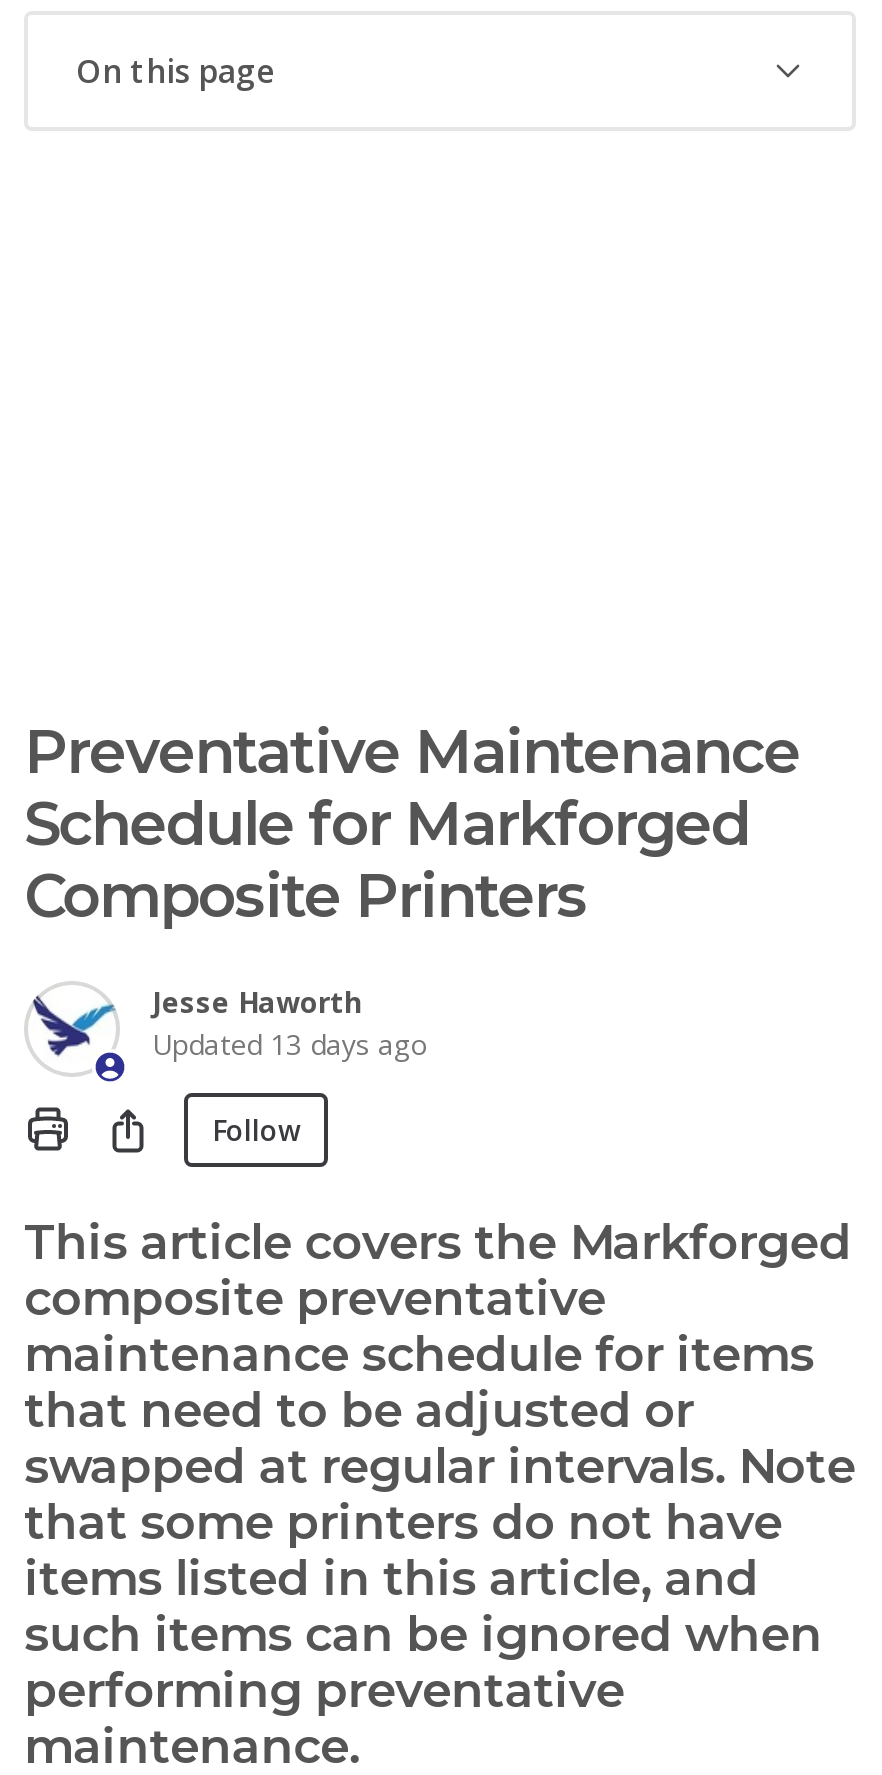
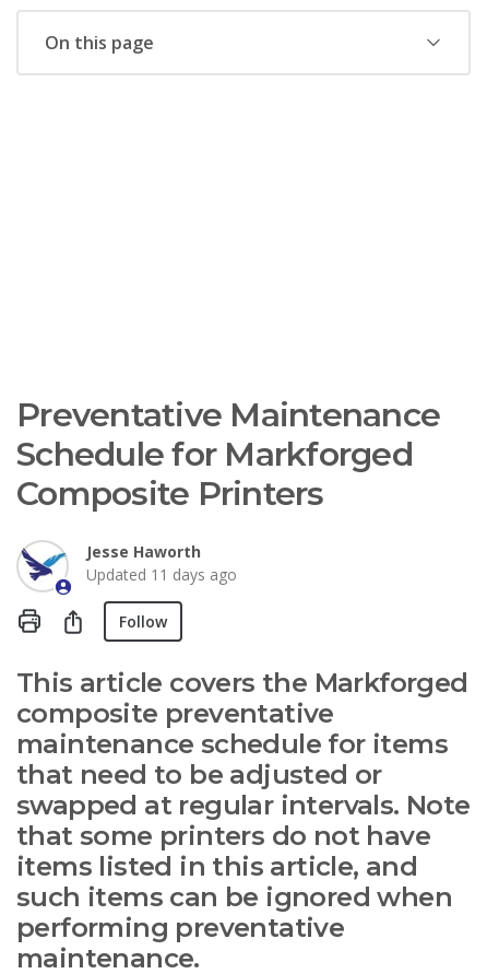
[152,1024,428,1062] Updated 13 days ago -> [86,564,237,584] Updated 11 days ago

